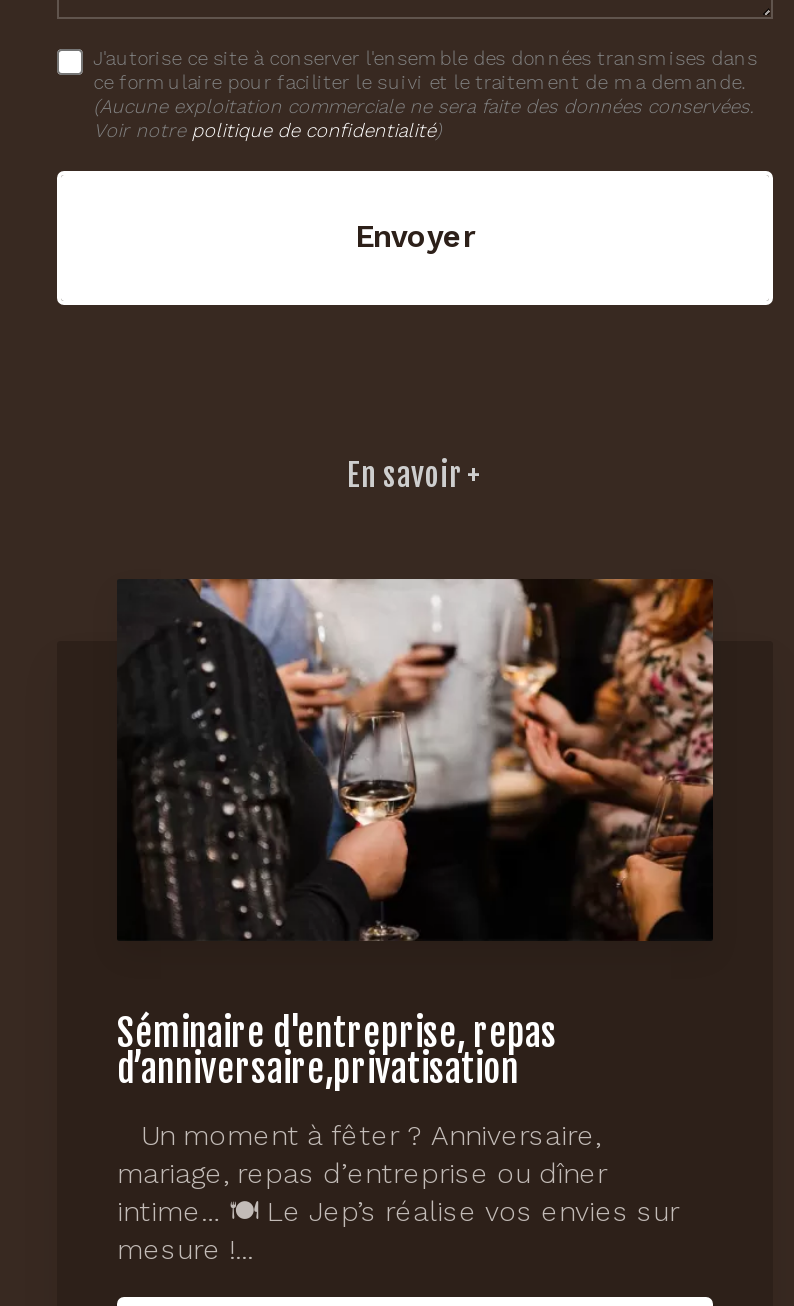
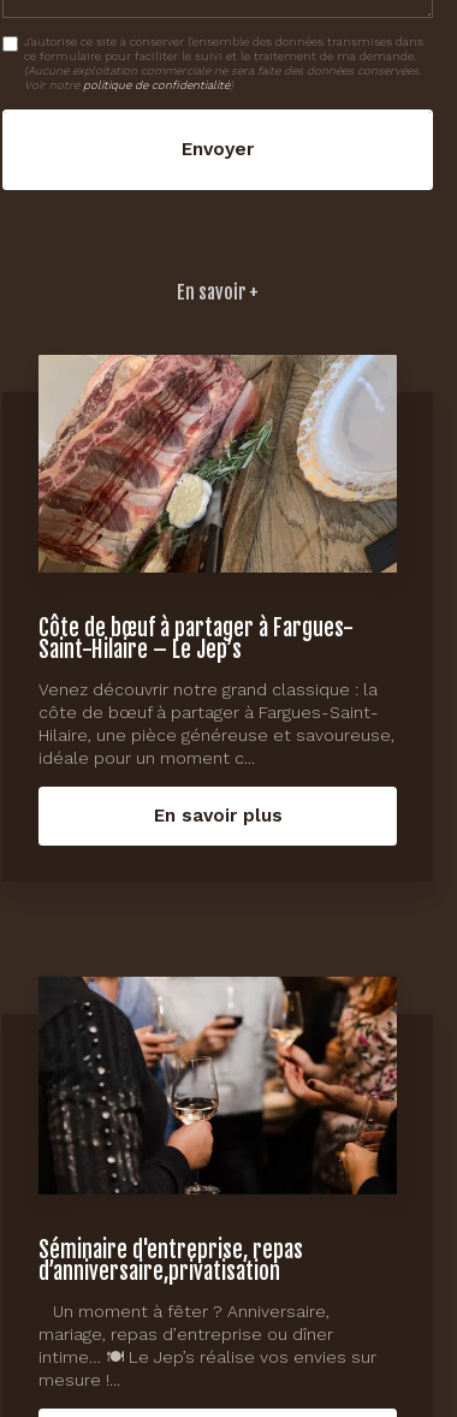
none -> [37,354,398,827] [image] | Côte de bœuf à partager à Fargues- | Saint-Hilaire – Le Jep’s | Venez découvrir notre grand classique : la | côte de bœuf à partager à Fargues-Saint- | Hilaire, une pièce généreuse et savoureuse, | idéale pour un moment c... | En savoir plus

